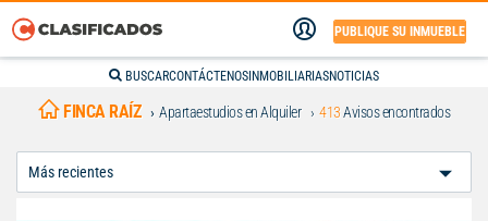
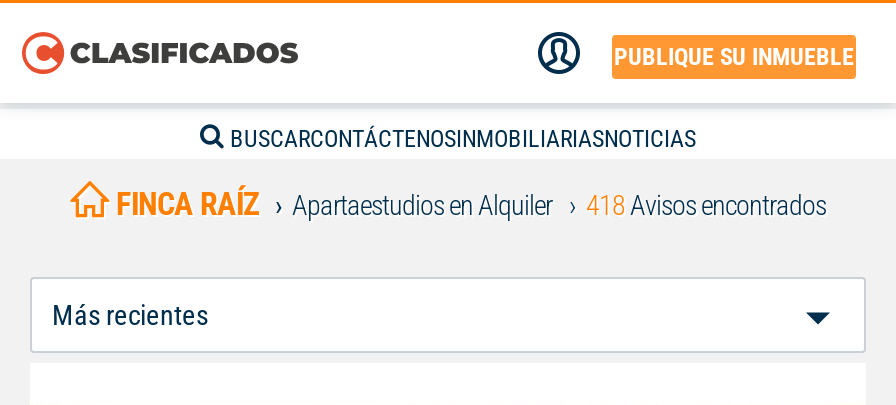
[319,103,450,121] 413 Avisos encontrados -> [586,189,826,221] 418 Avisos encontrados

